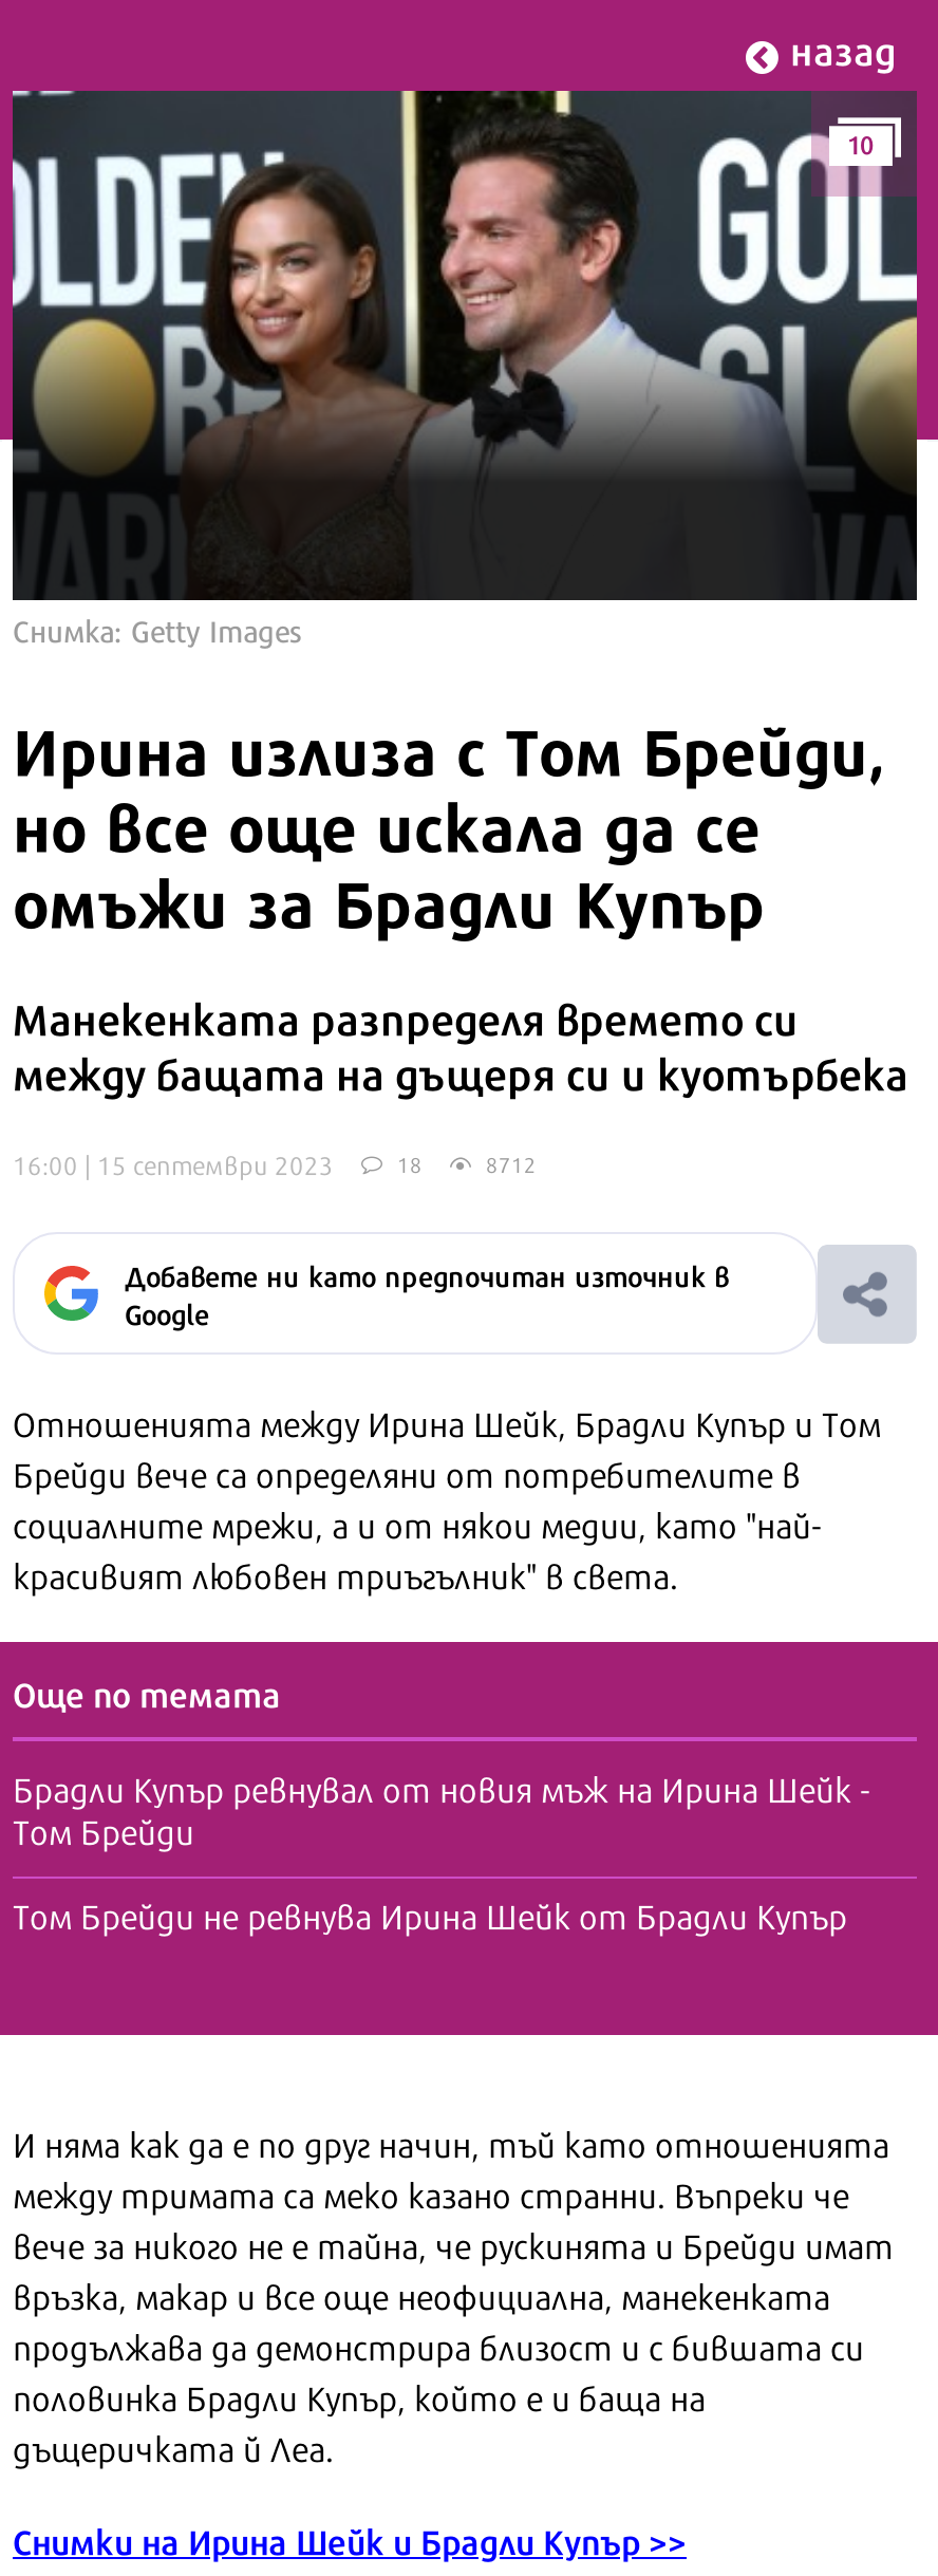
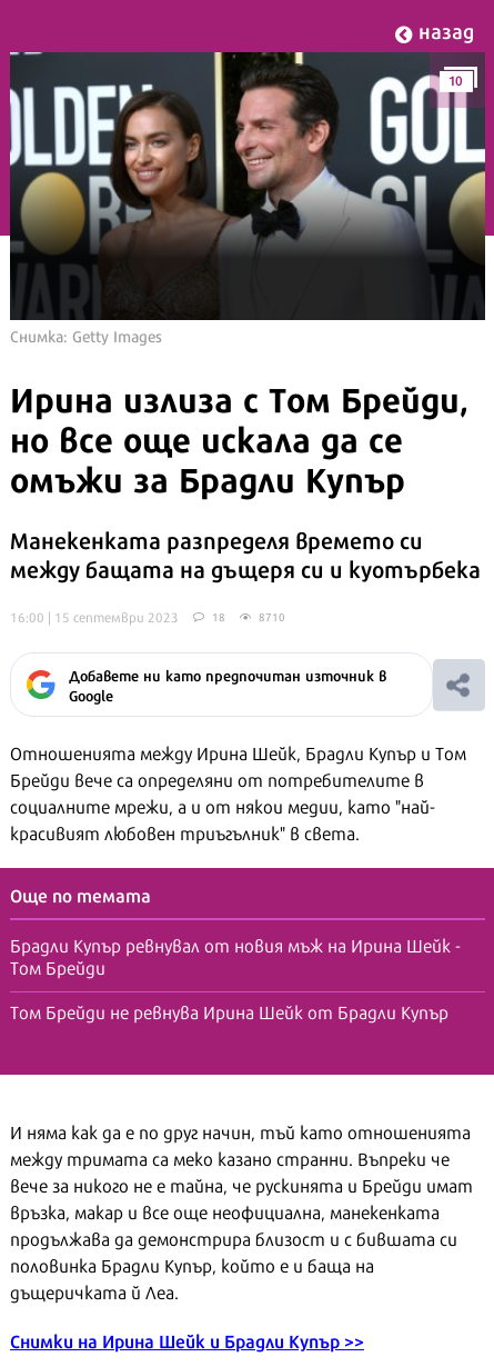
[486,1147,537,1179] 8712 -> [259,608,285,625] 8710

